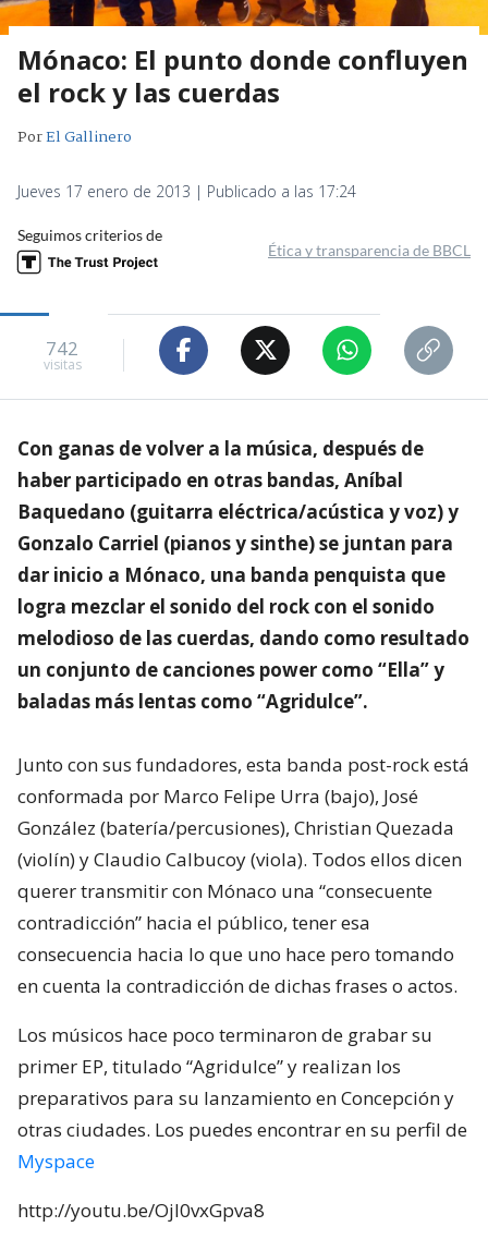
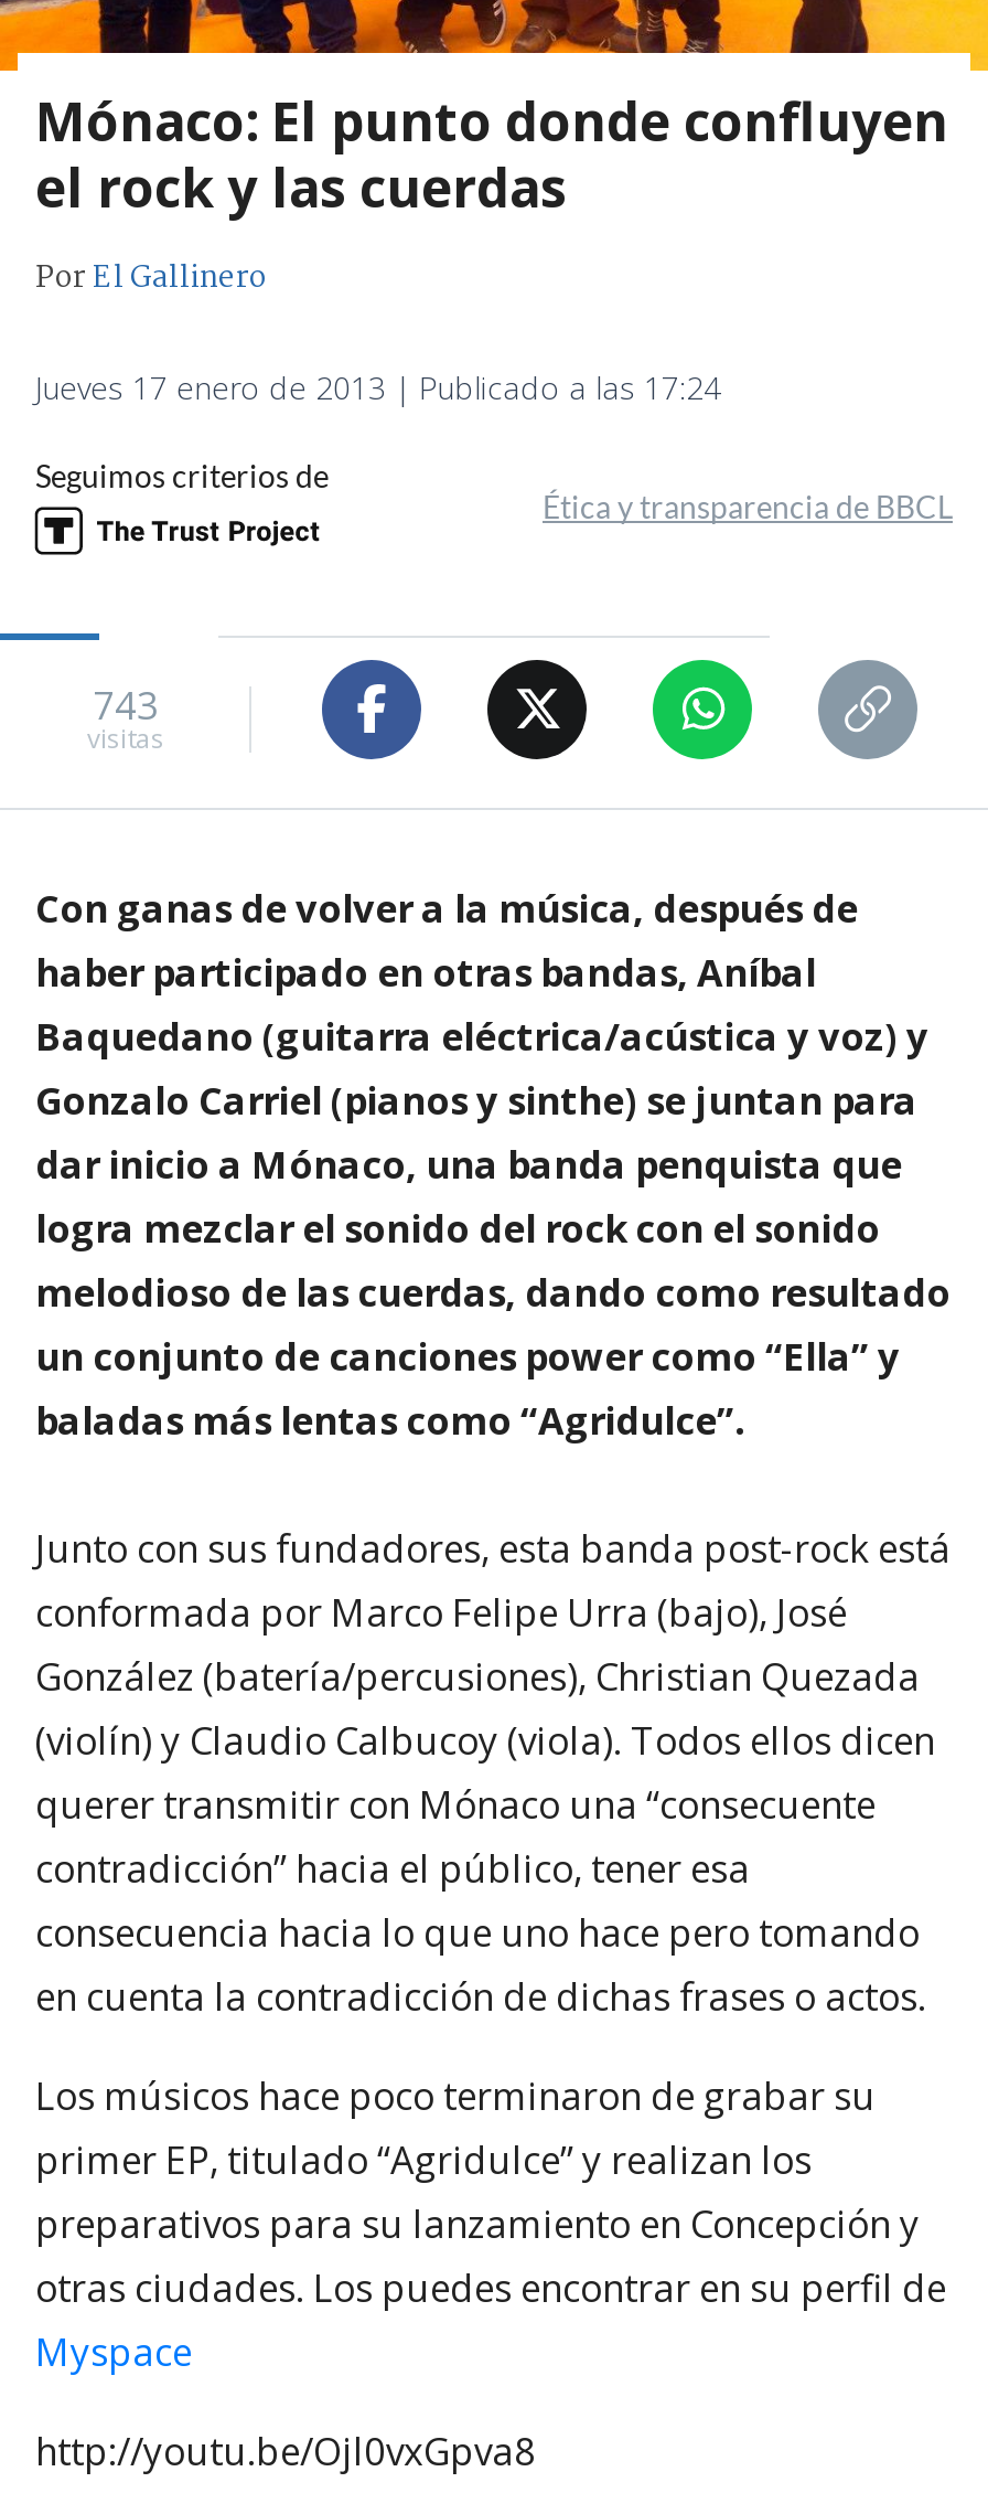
[46,336,78,361] 742 -> [93,680,159,731] 743

